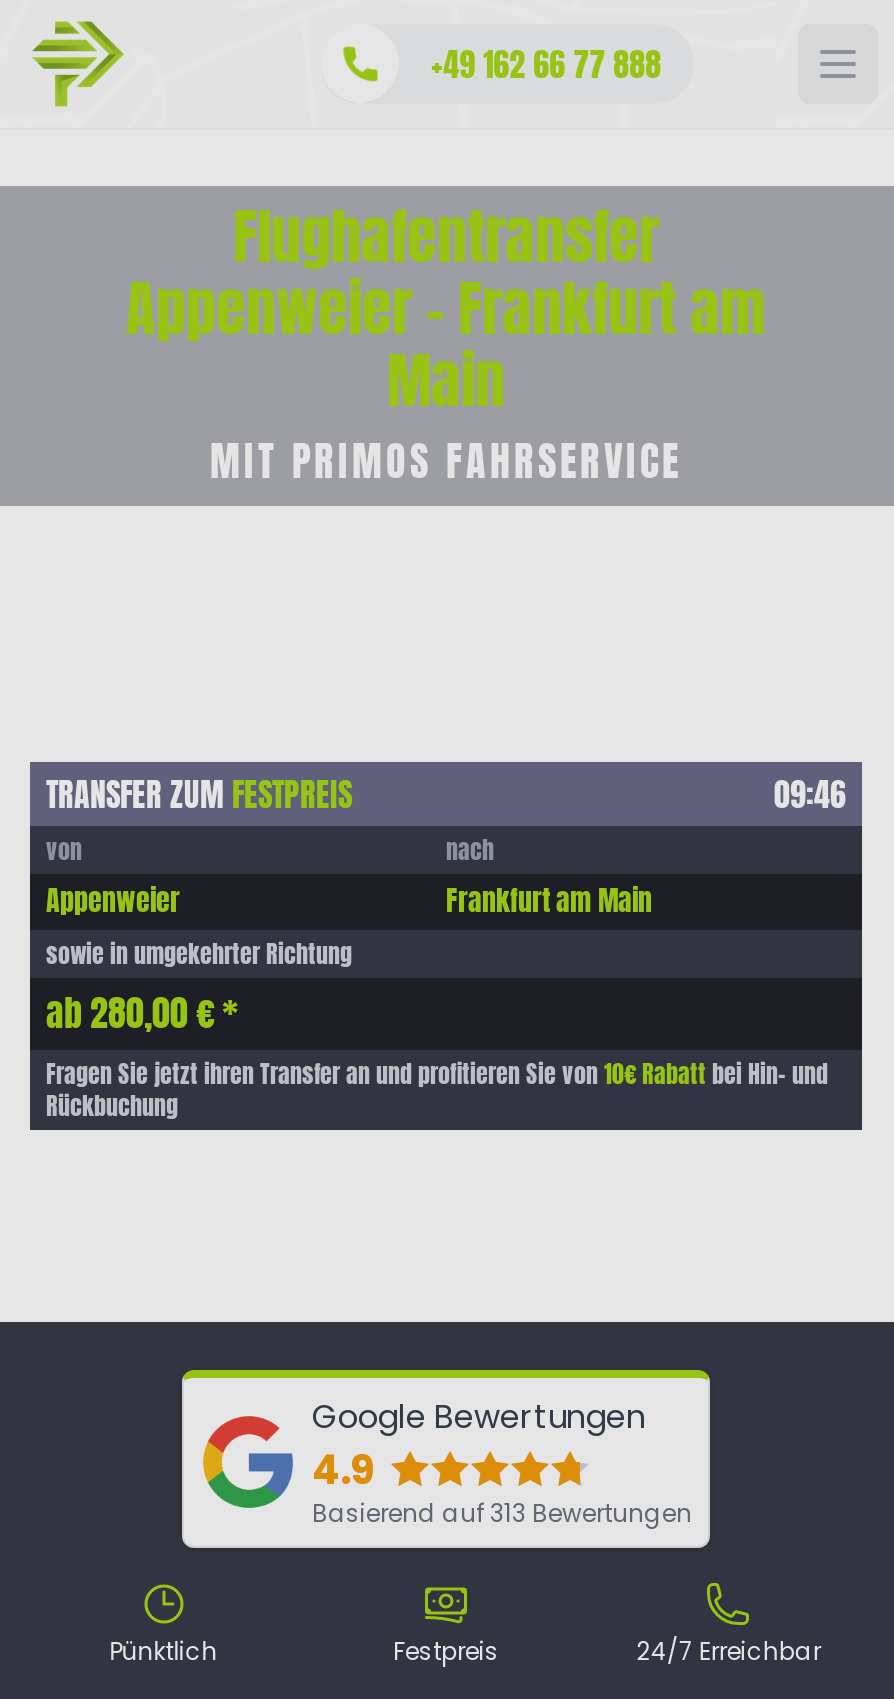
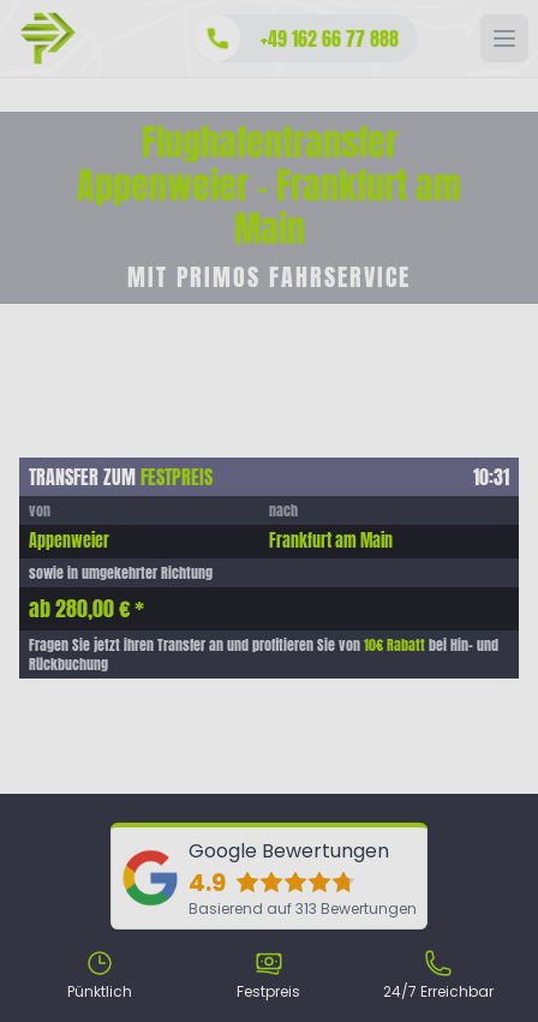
[774,770,846,818] 09:46 -> [473,462,509,491] 10:31

